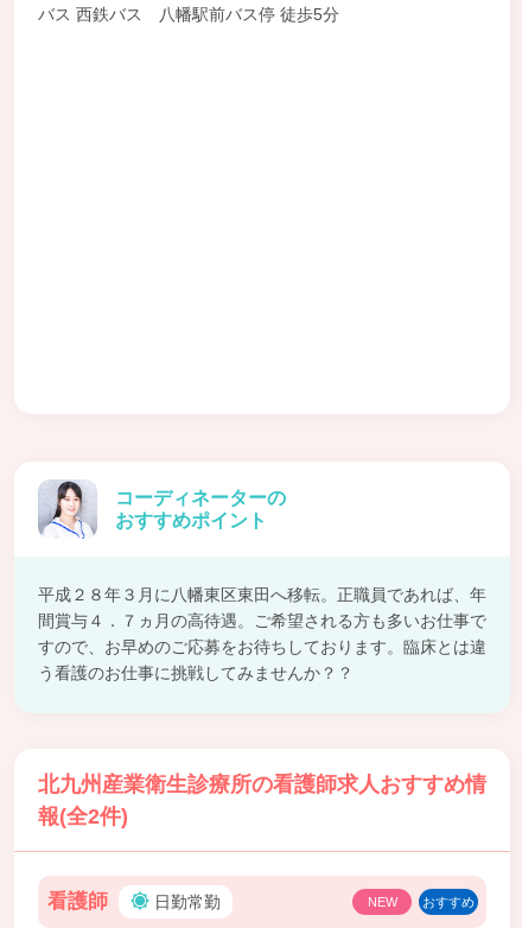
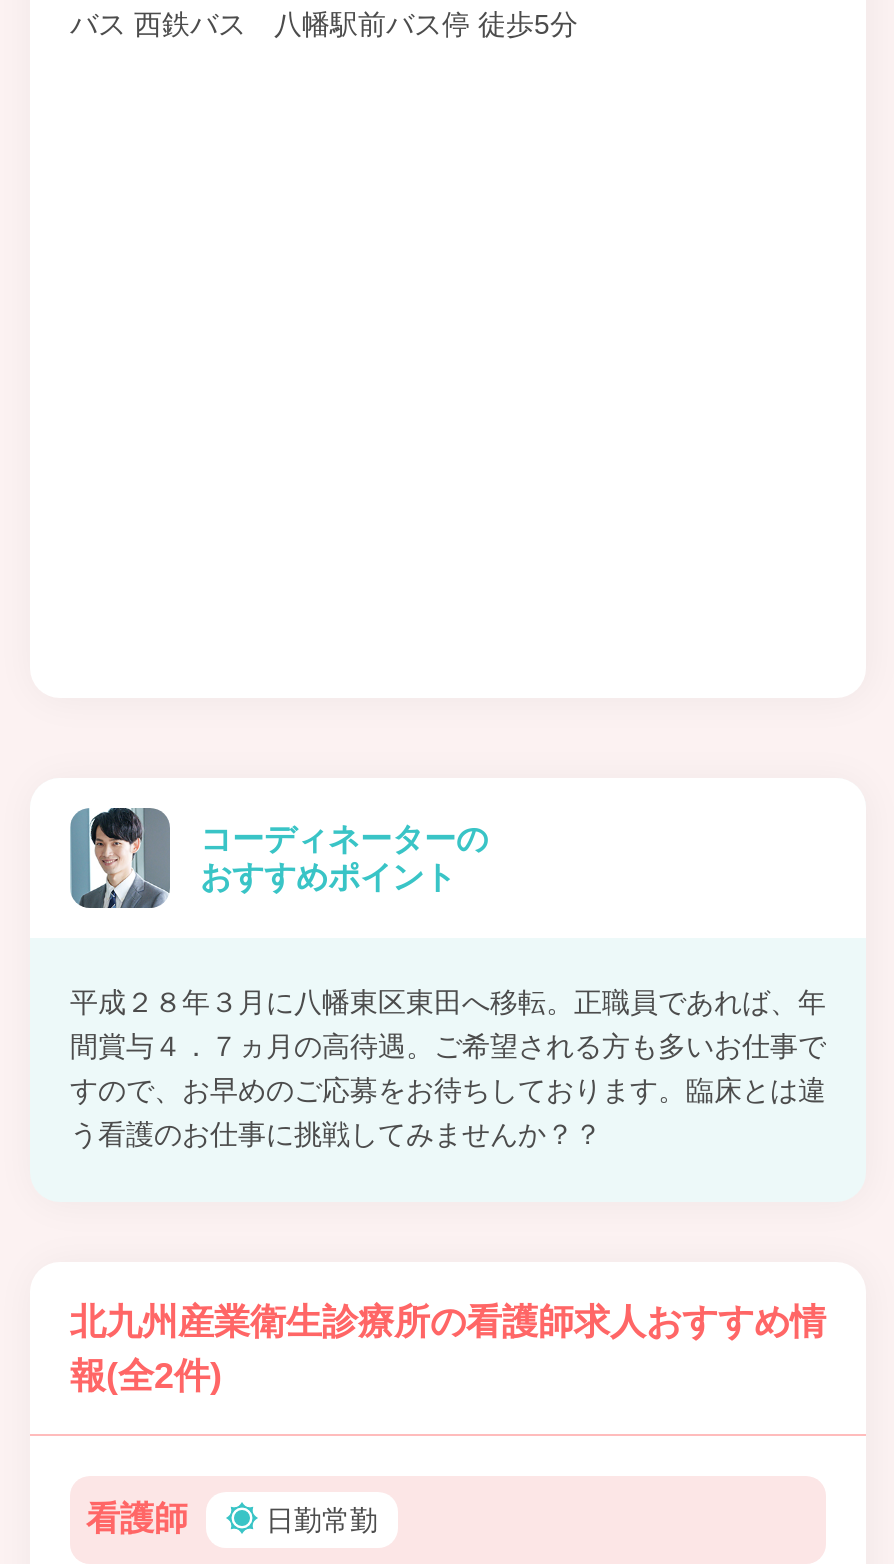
[38,479,97,540] [image] -> [70,806,172,910] [image]
[367,894,475,909] NEW | おすすめ -> none

